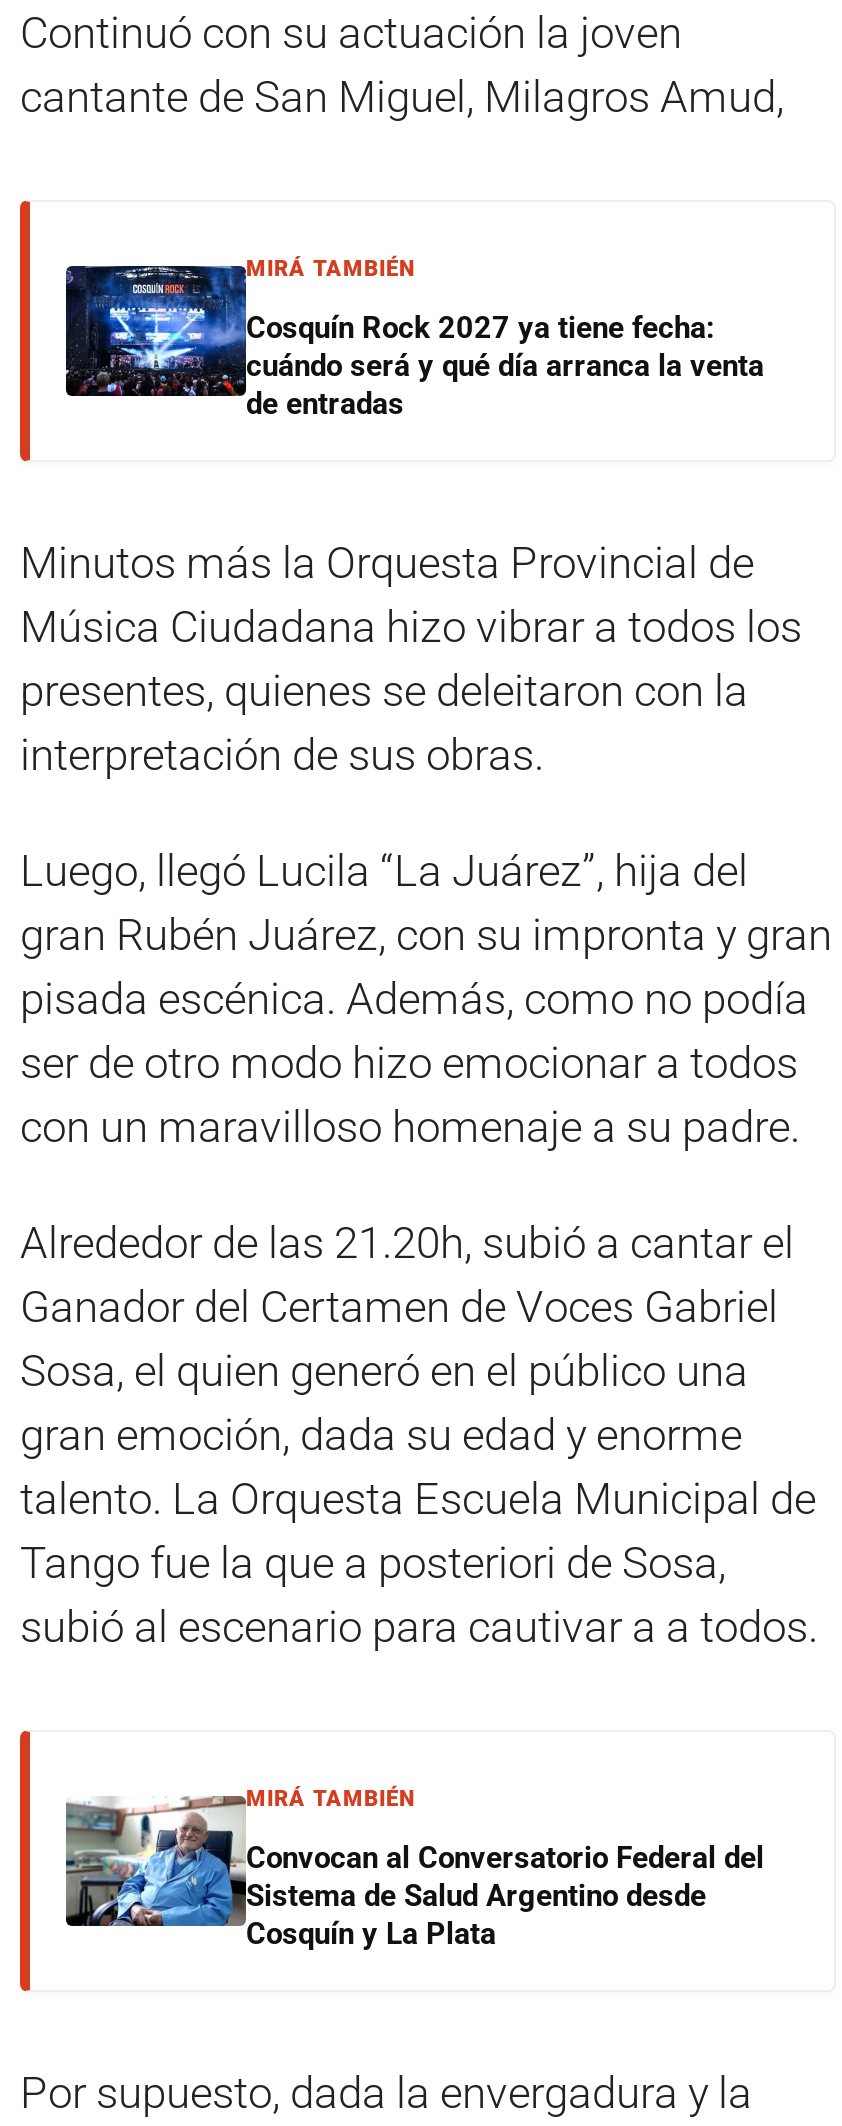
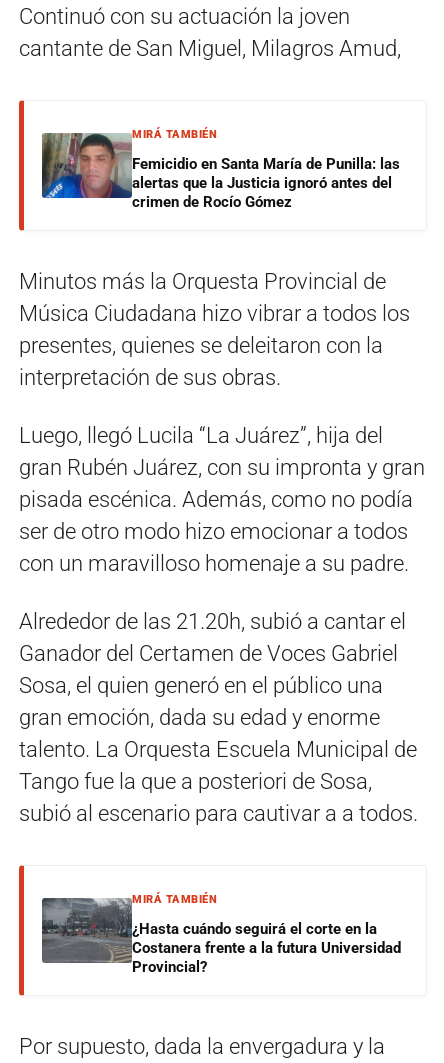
[64,264,764,422] [image] | Cosquín Rock 2027 ya tiene fecha: | cuándo será y qué día arranca la venta | de entradas -> [41,132,400,211] [image] | Femicidio en Santa María de Punilla: las | alertas que la Justicia ignoró antes del | crimen de Rocío Gómez
[66,1796,764,1952] [image] | Convocan al Conversatorio Federal del | Sistema de Salud Argentino desde | Cosquín y La Plata -> [41,897,401,976] [image] | ¿Hasta cuándo seguirá el corte en la | Costanera frente a la futura Universidad | Provincial?

